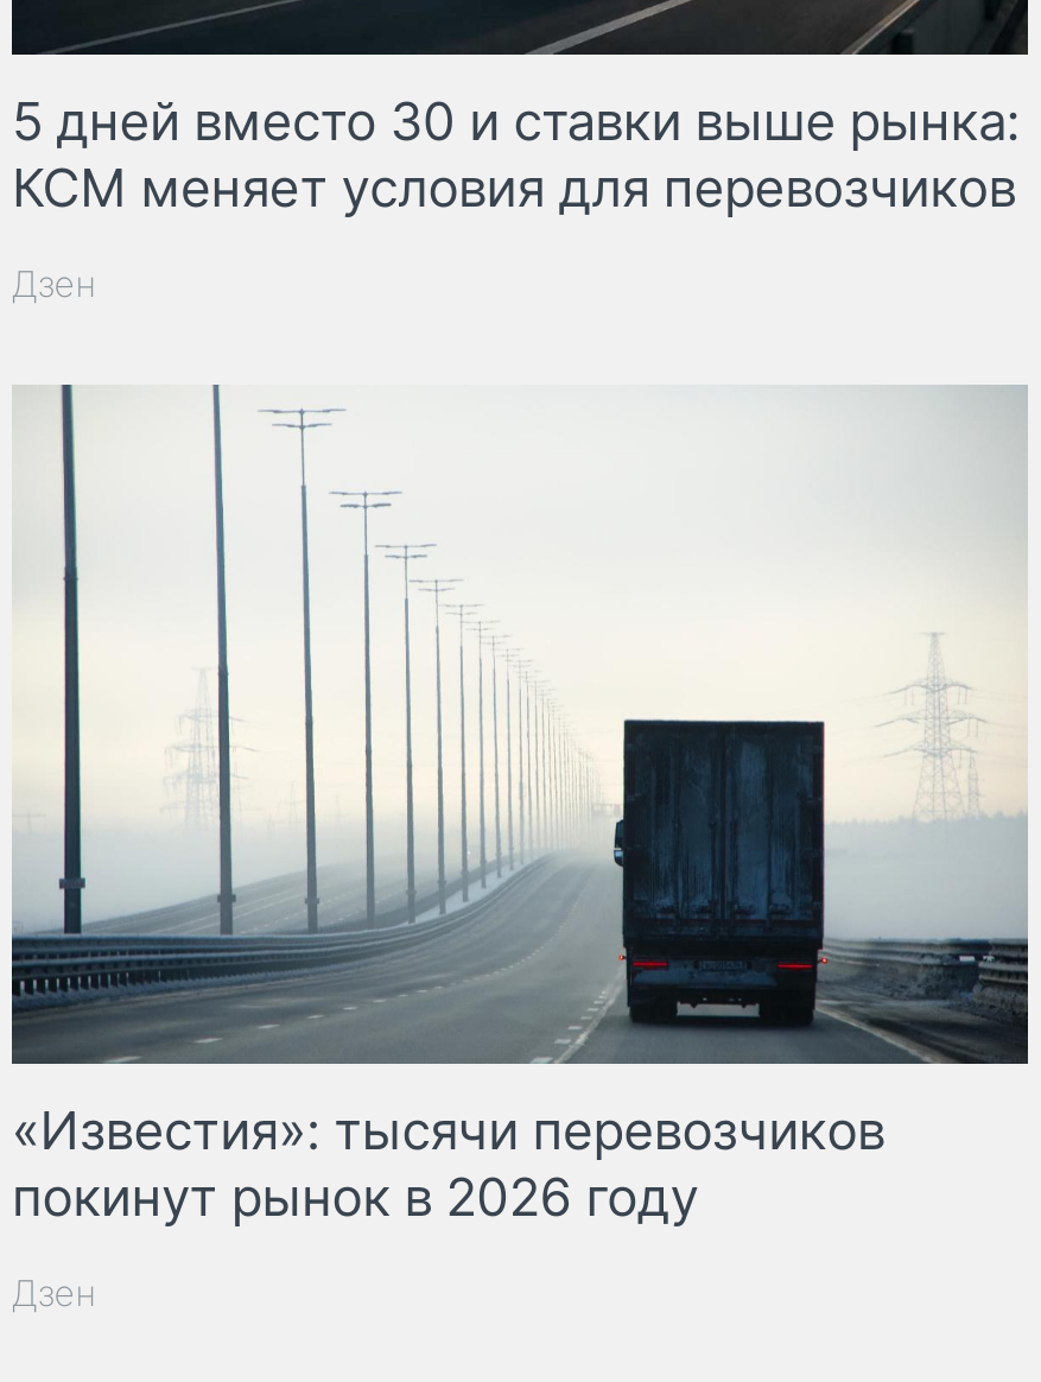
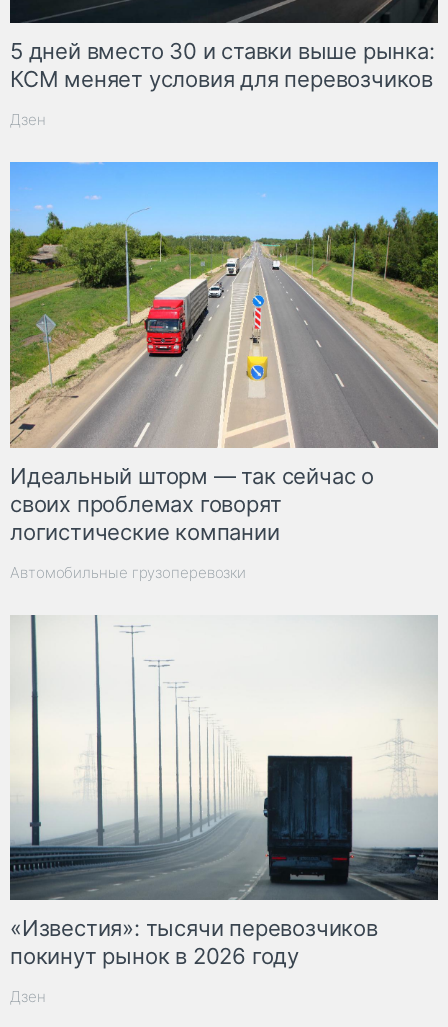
none -> [9,161,439,581] [image] | Идеальный шторм — так сейчас о | своих проблемах говорят | логистические компании | Автомобильные грузоперевозки

